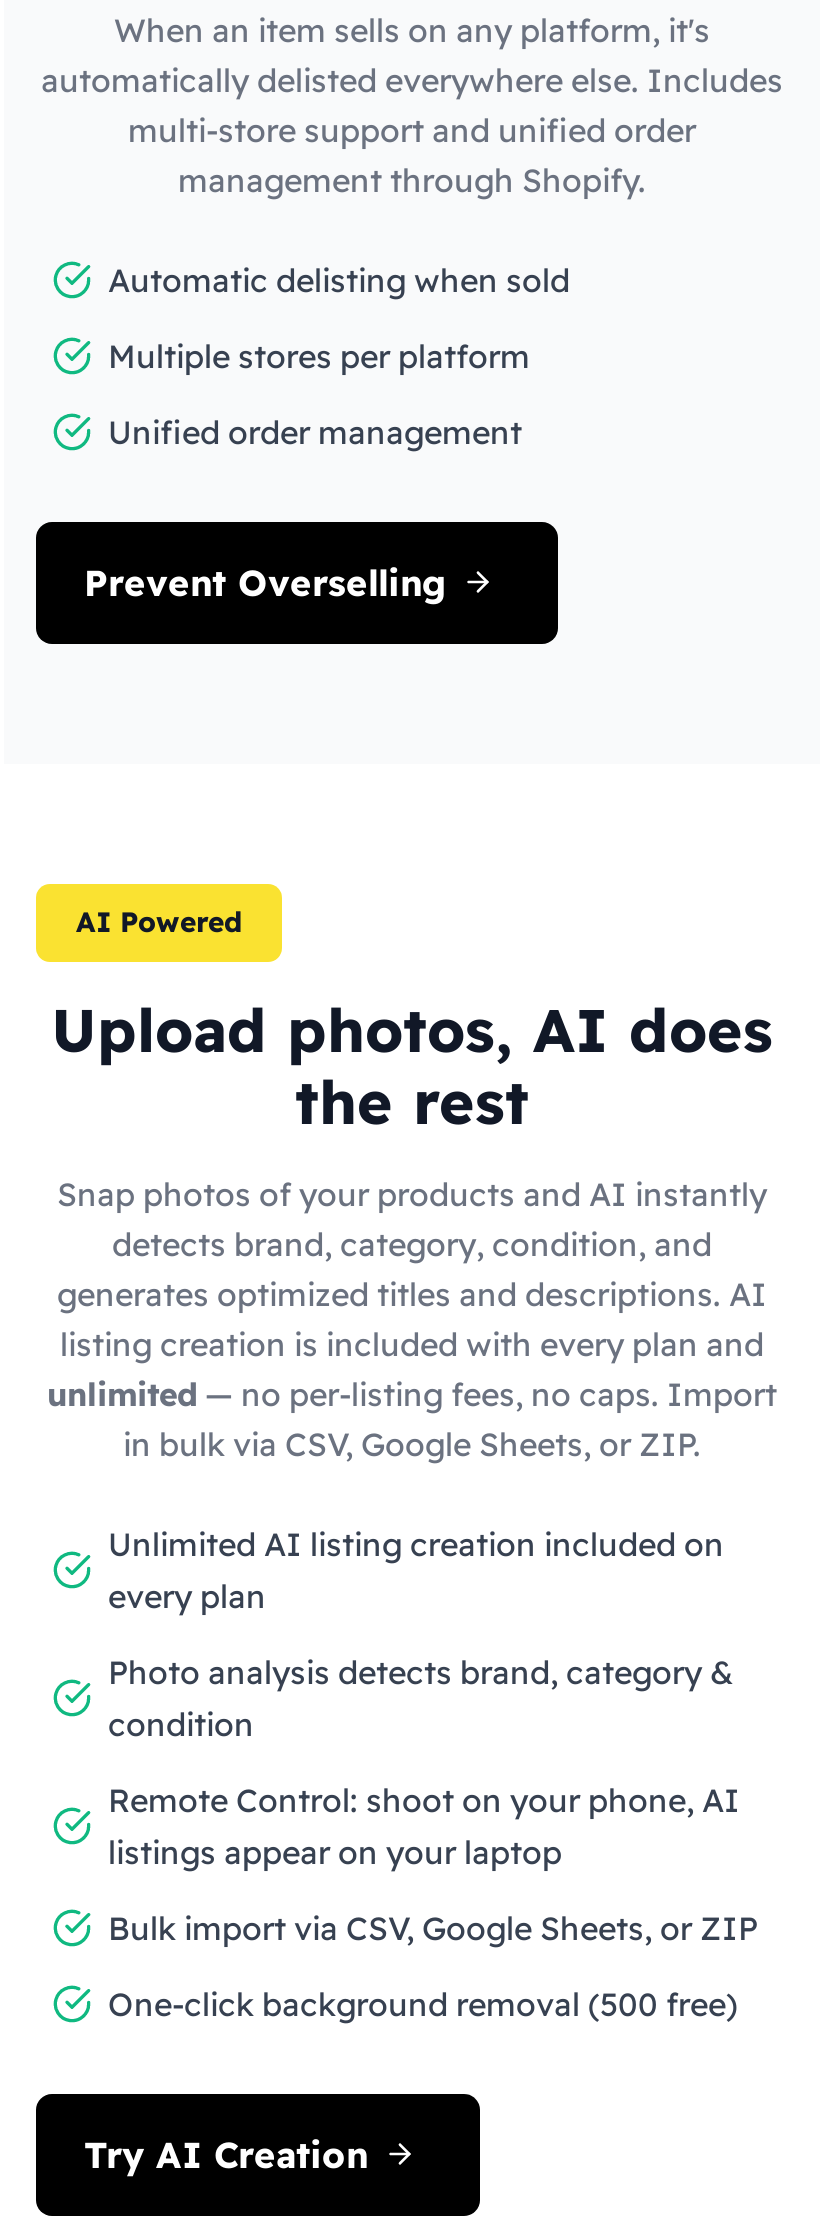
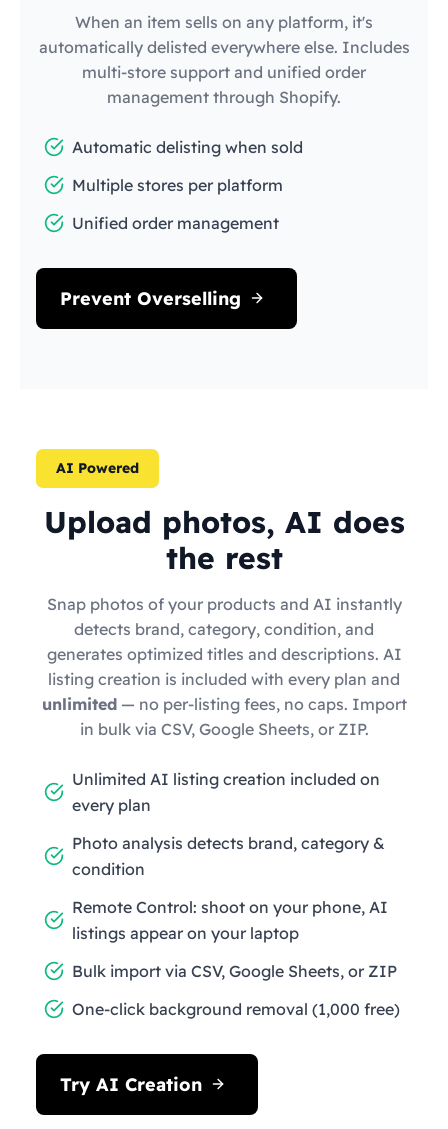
[108,1984,738,2024] One-click background removal (500 free) -> [72,999,400,1019] One-click background removal (1,000 free)

